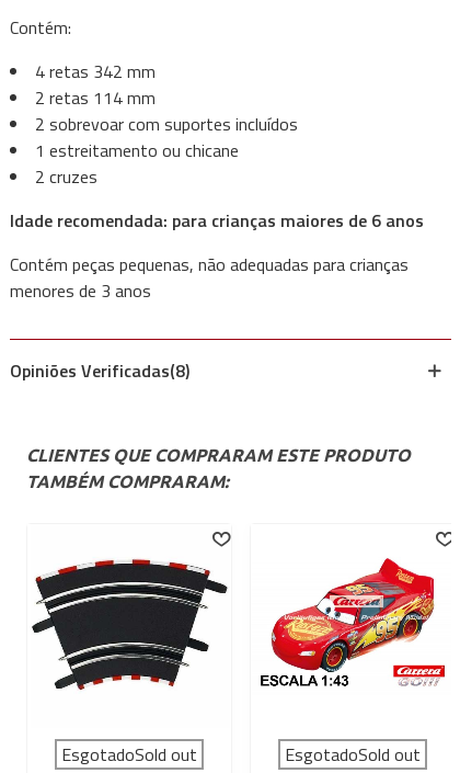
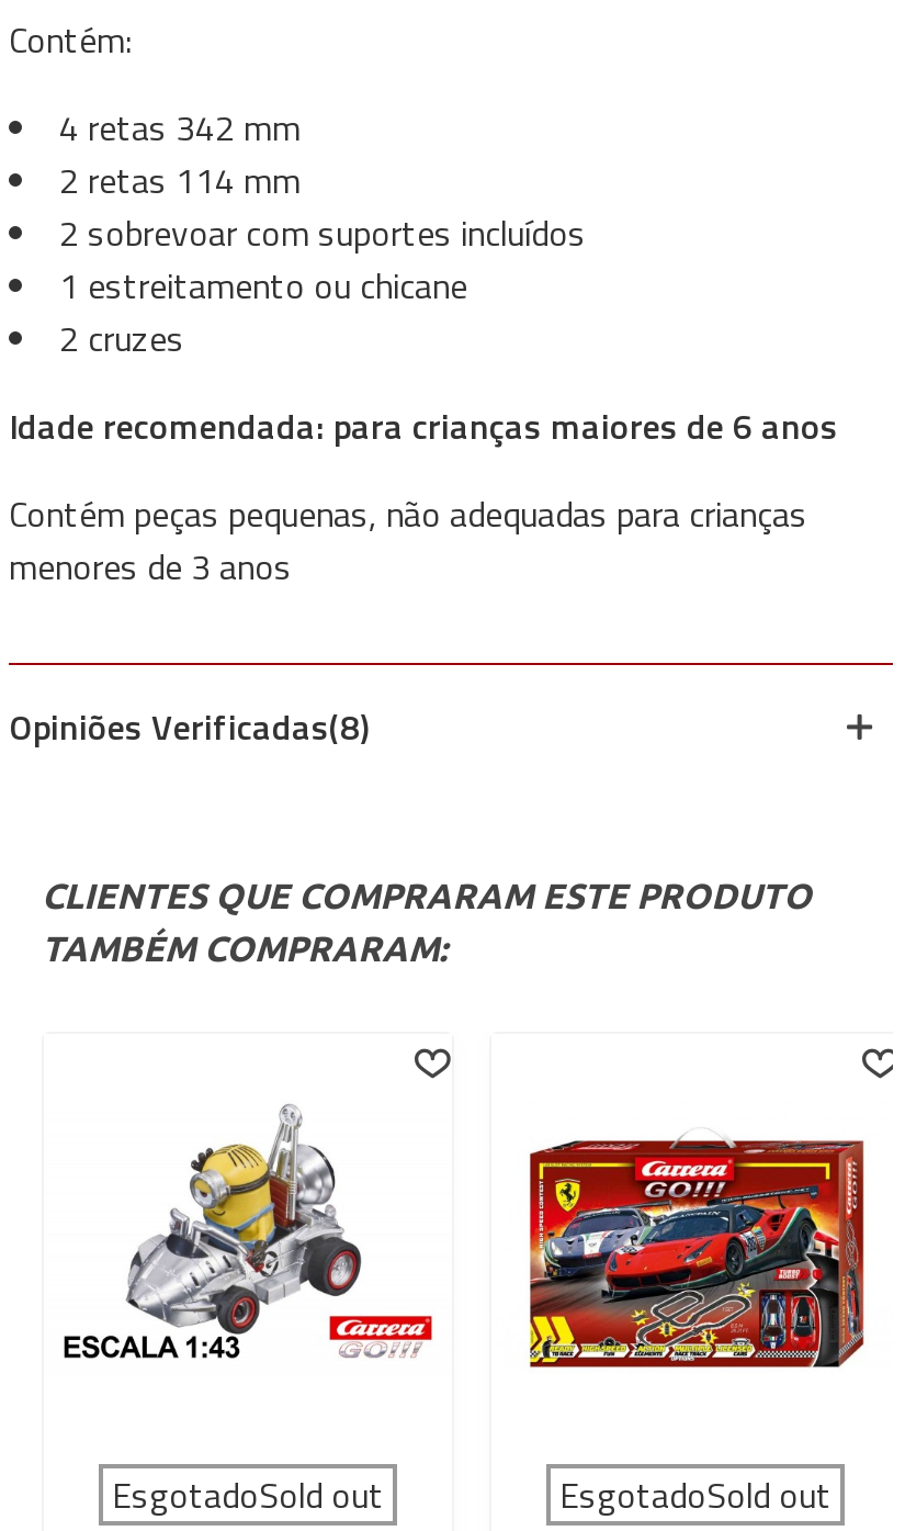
[31,558,228,691] [image] -> [55,1104,443,1365] [image]
[260,557,446,691] [image] -> [511,1104,880,1370] [image]

